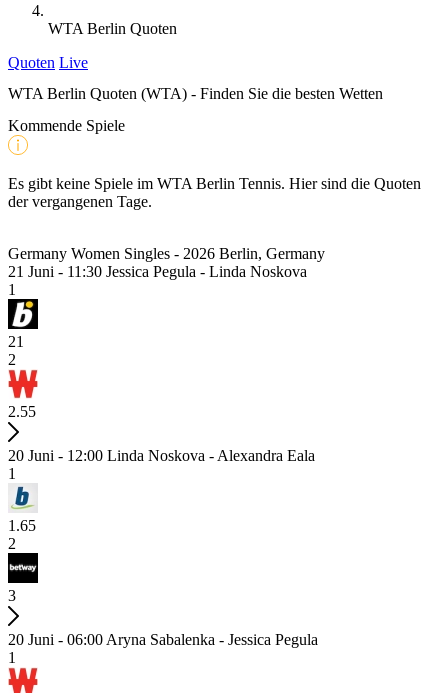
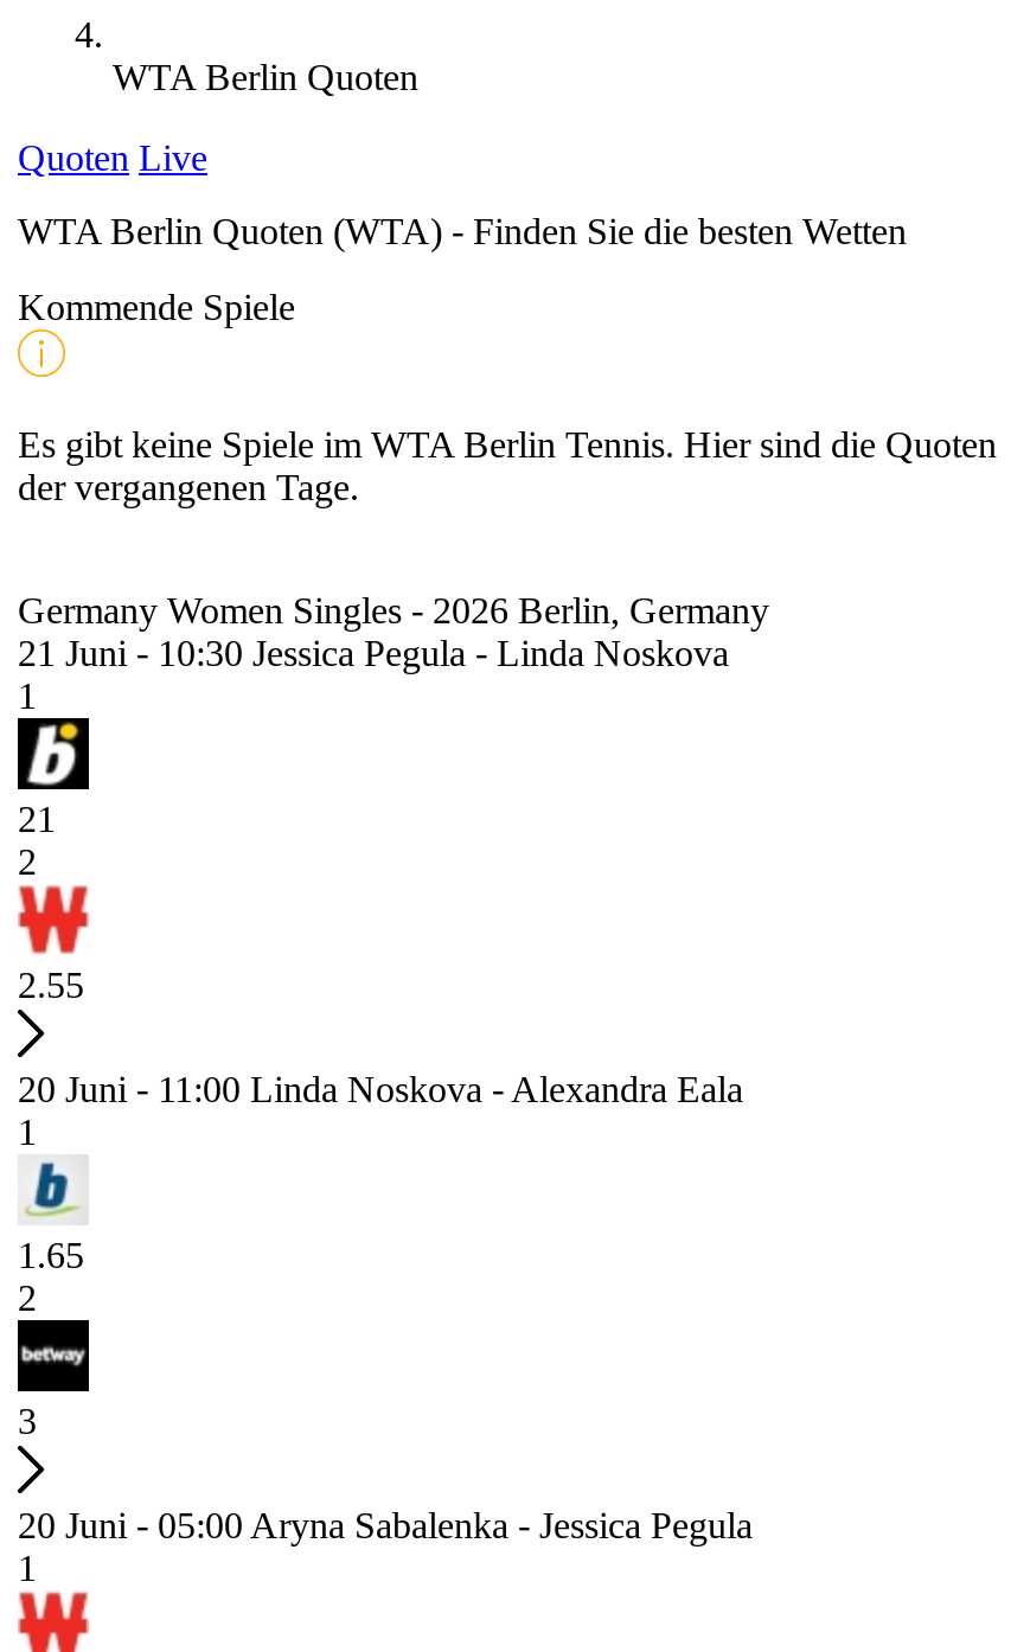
[8,262,307,279] 21 Juni - 11:30 Jessica Pegula - Linda Noskova -> [18,632,729,672] 21 Juni - 10:30 Jessica Pegula - Linda Noskova
[8,446,315,463] 20 Juni - 12:00 Linda Noskova - Alexandra Eala -> [18,1068,743,1108] 20 Juni - 11:00 Linda Noskova - Alexandra Eala
[8,630,318,647] 20 Juni - 06:00 Aryna Sabalenka - Jessica Pegula -> [18,1504,753,1544] 20 Juni - 05:00 Aryna Sabalenka - Jessica Pegula

